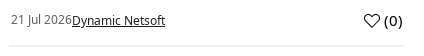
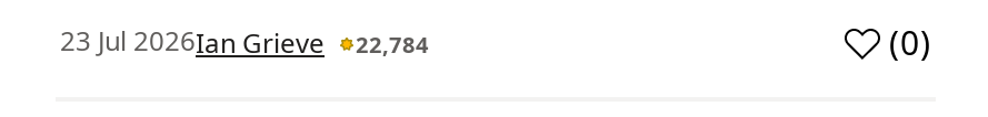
[11,11,165,29] 21 Jul 2026Dynamic Netsoft -> [60,22,429,62] 23 Jul 2026Ian Grieve | 22,784

